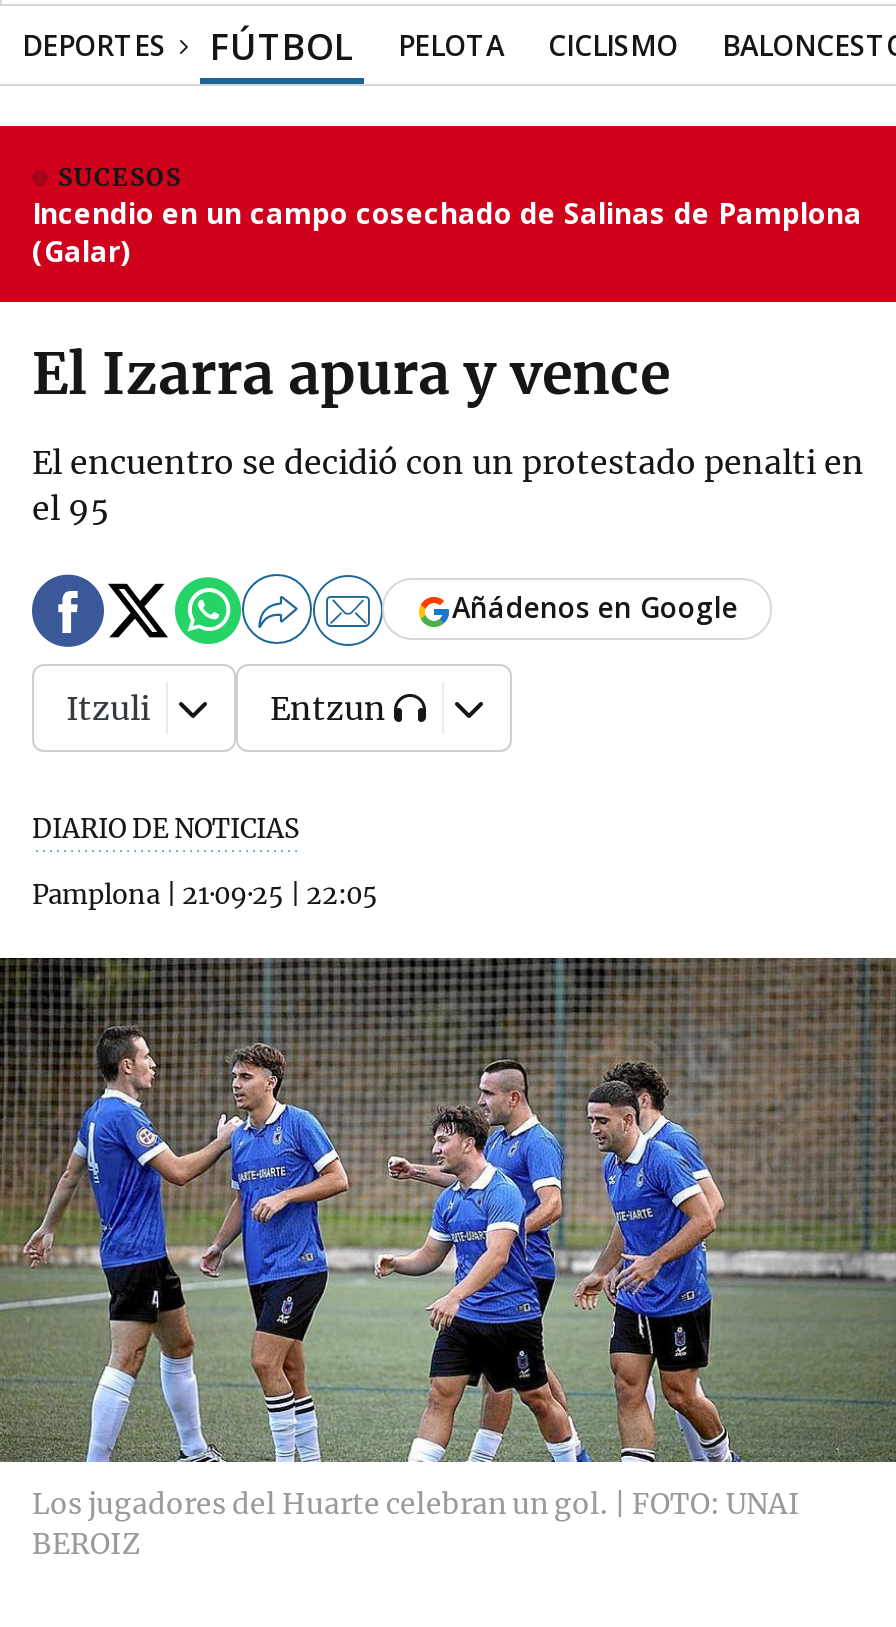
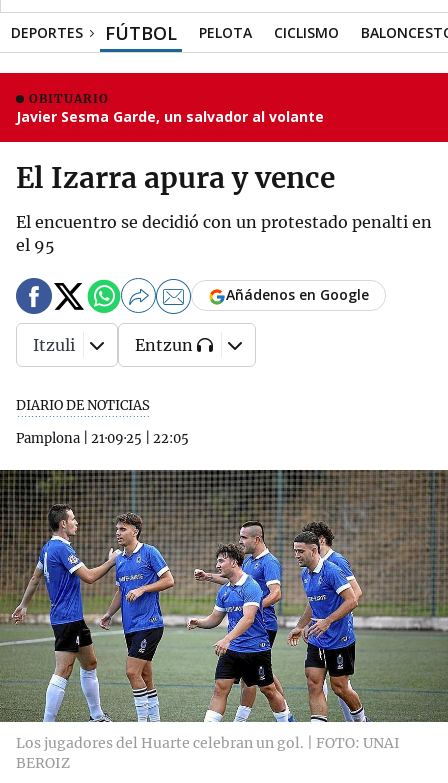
[32,162,862,270] SUCESOS | Incendio en un campo cosechado de Salinas de Pamplona | (Galar) -> [16,91,324,126] OBITUARIO | Javier Sesma Garde, un salvador al volante

